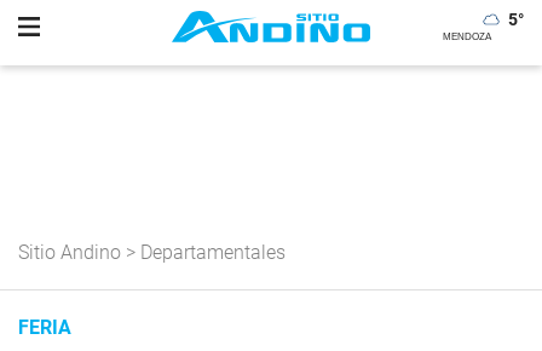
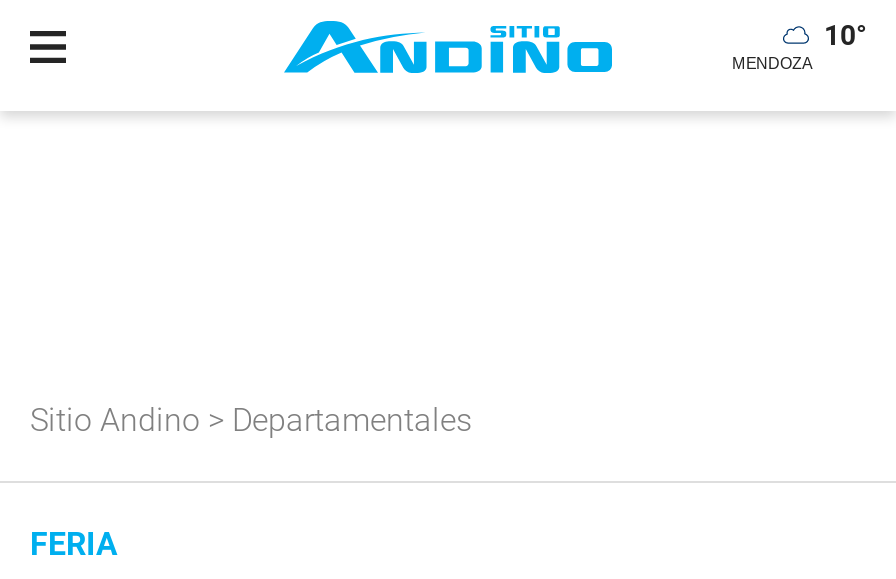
[508,10,524,29] 5° -> [824,19,866,51] 10°

